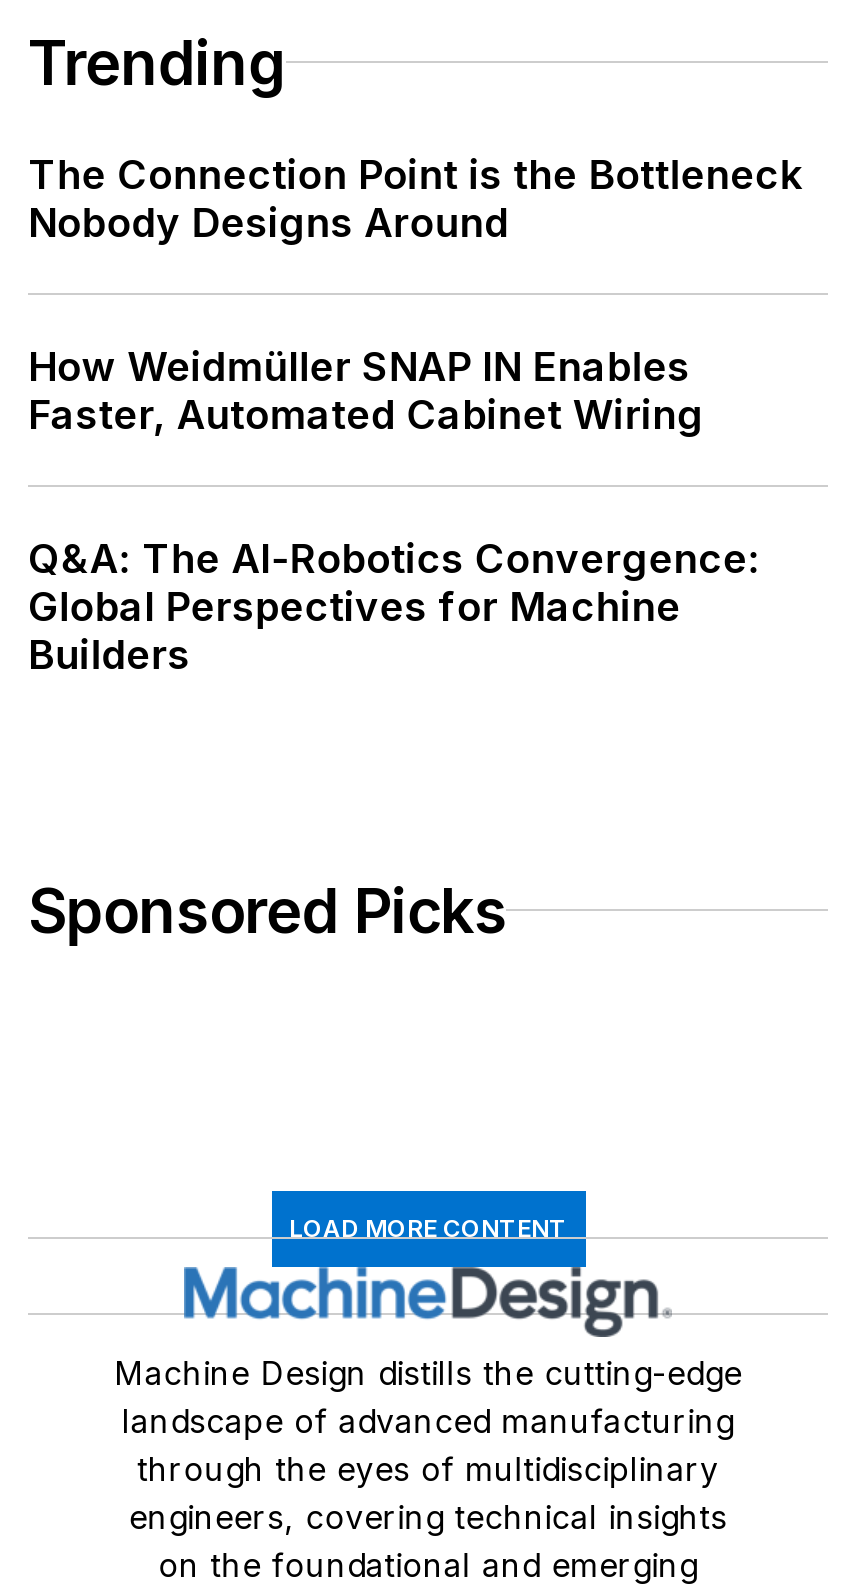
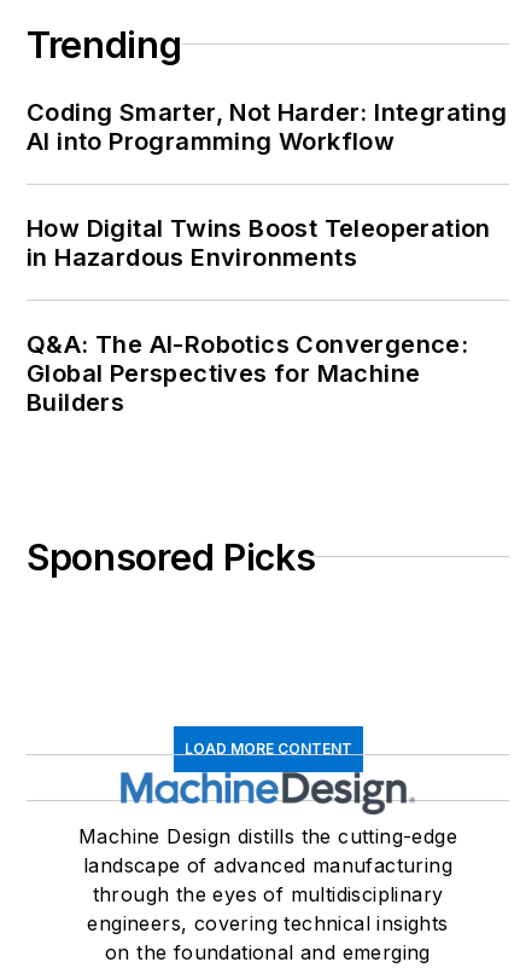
[28,151,802,247] The Connection Point is the Bottleneck | Nobody Designs Around -> [27,98,507,156] Coding Smarter, Not Harder: Integrating | AI into Programming Workflow
[28,343,704,439] How Weidmüller SNAP IN Enables | Faster, Automated Cabinet Wiring -> [27,214,491,272] How Digital Twins Boost Teleoperation | in Hazardous Environments

